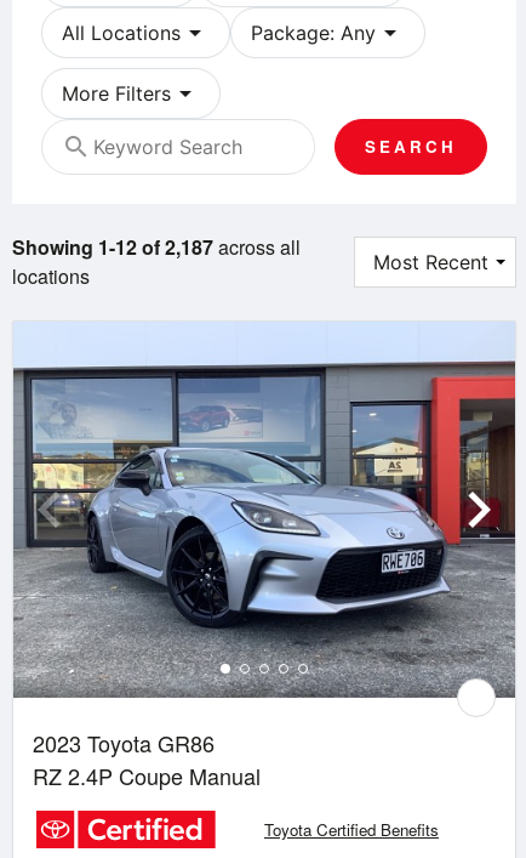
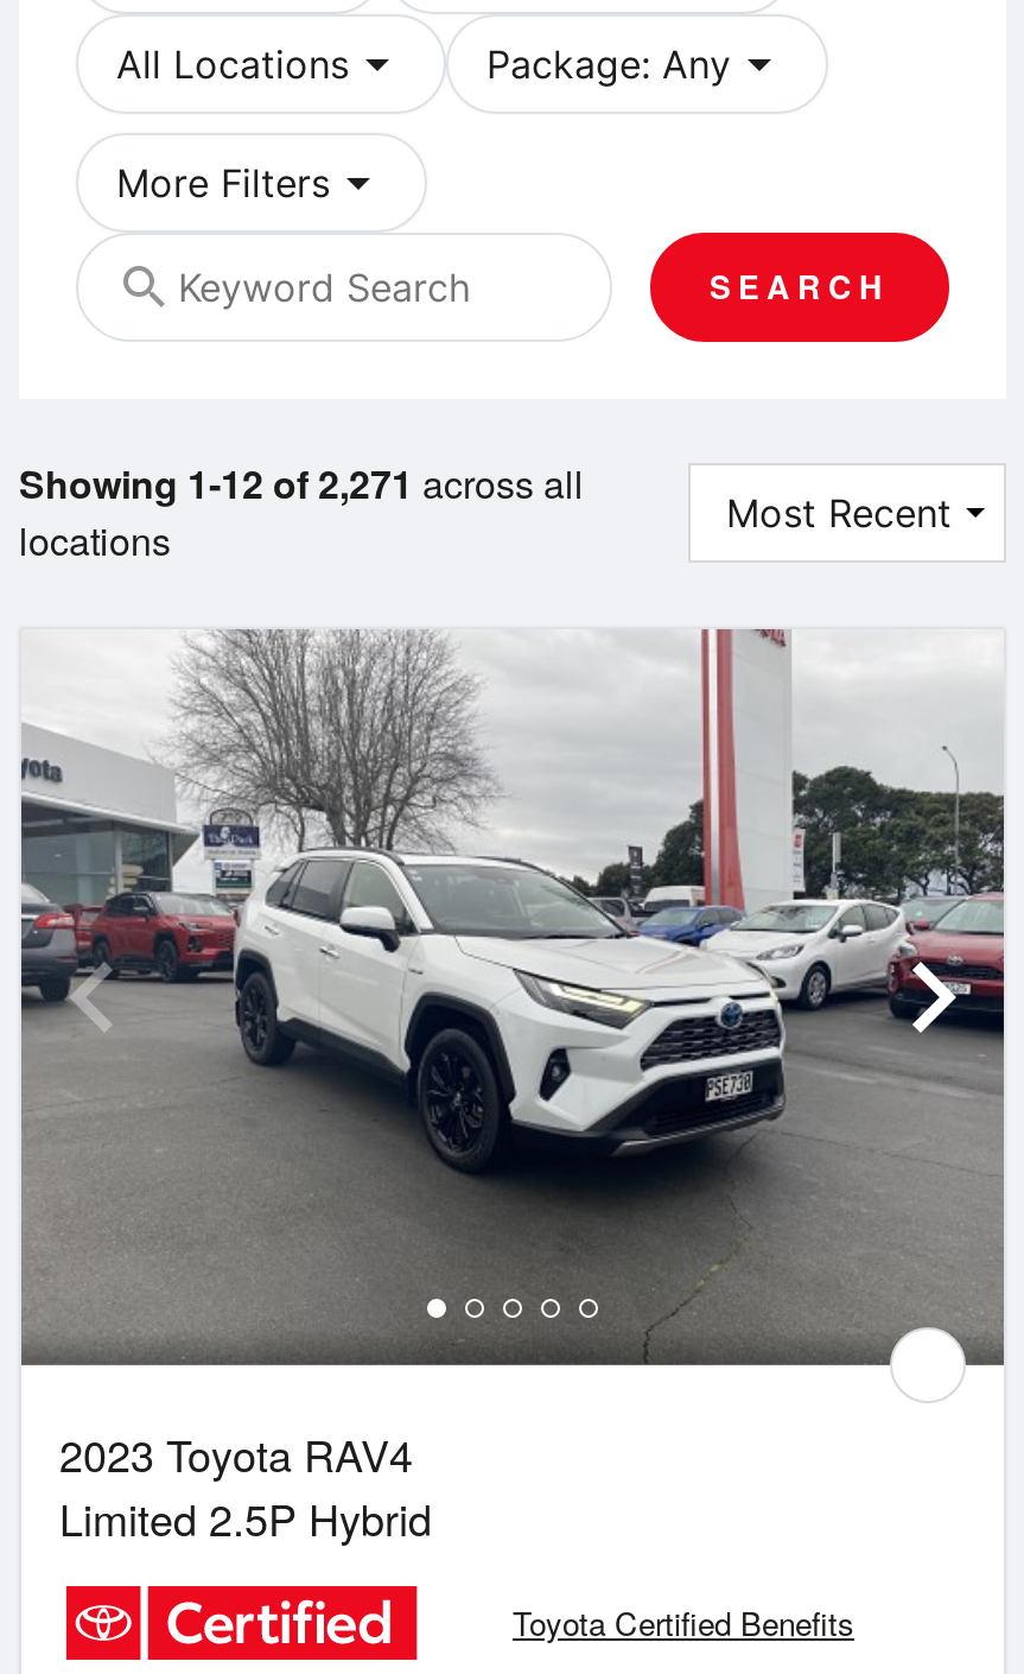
[12,233,301,261] Showing 1-12 of 2,187 across all -> [19,455,584,510] Showing 1-12 of 2,271 across all
[13,322,516,791] [image] | 2023 Toyota GR86 | RZ 2.4P Coupe Manual -> [21,627,1004,1549] [image] | 2023 Toyota RAV4 | Limited 2.5P Hybrid

